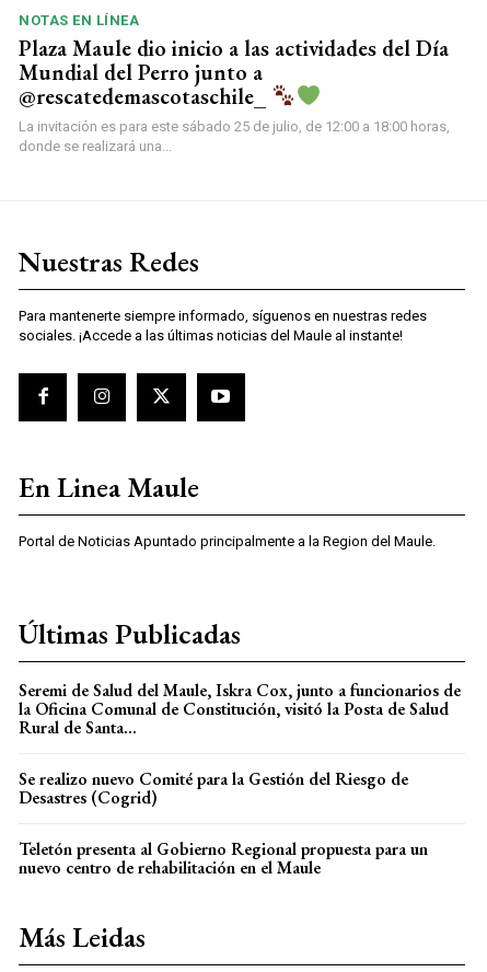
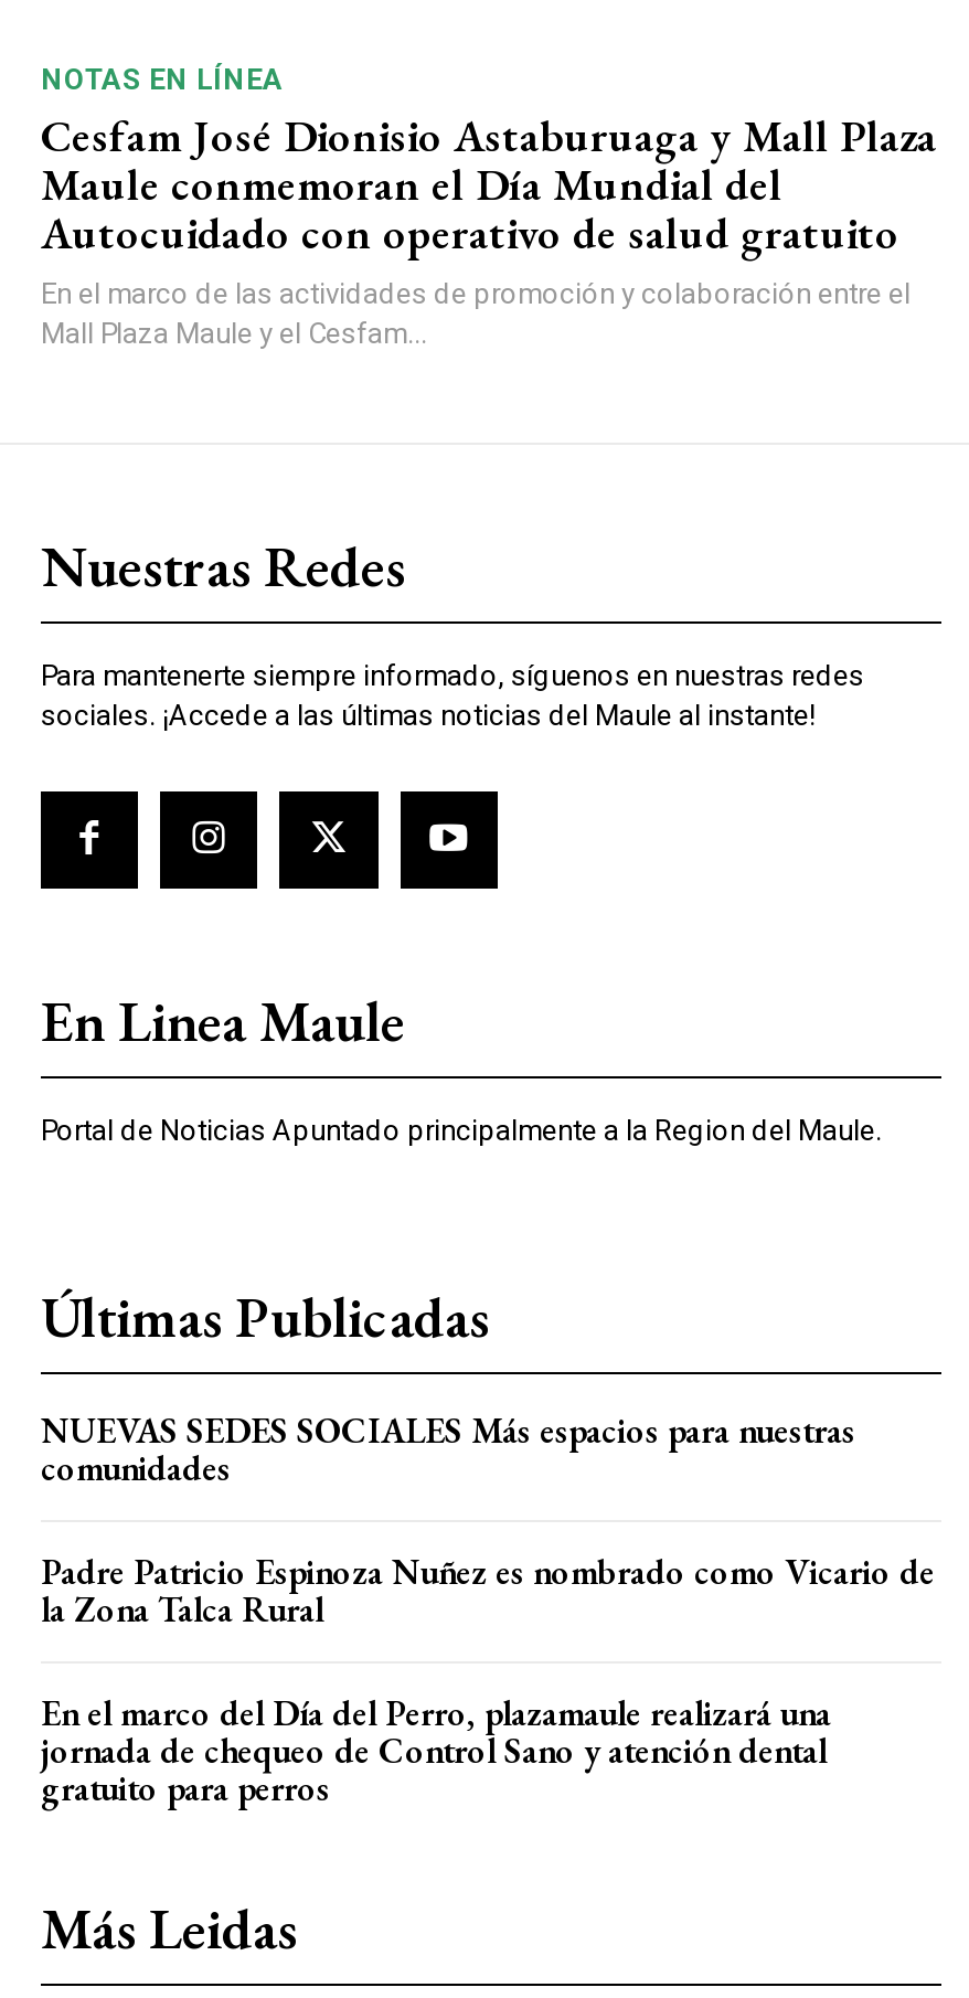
[19,33,450,154] Plaza Maule dio inicio a las actividades del Día | Mundial del Perro junto a | @rescatedemascotaschile_ | La invitación es para este sábado 25 de julio, de 12:00 a 18:00 horas, | donde se realizará una... -> [41,106,937,349] Cesfam José Dionisio Astaburuaga y Mall Plaza | Maule conmemoran el Día Mundial del | Autocuidado con operativo de salud gratuito | En el marco de las actividades de promoción y colaboración entre el | Mall Plaza Maule y el Cesfam...
[19,678,461,739] Seremi de Salud del Maule, Iskra Cox, junto a funcionarios de | la Oficina Comunal de Constitución, visitó la Posta de Salud | Rural de Santa... -> [41,1407,855,1491] NUEVAS SEDES SOCIALES Más espacios para nuestras | comunidades
[19,767,408,809] Se realizo nuevo Comité para la Gestión del Riesgo de | Desastres (Cogrid) -> [41,1548,935,1632] Padre Patricio Espinoza Nuñez es nombrado como Vicario de | la Zona Talca Rural
[19,837,428,879] Teletón presenta al Gobierno Regional propuesta para un | nuevo centro de rehabilitación en el Maule -> [41,1690,831,1811] En el marco del Día del Perro, plazamaule realizará una | jornada de chequeo de Control Sano y atención dental | gratuito para perros

